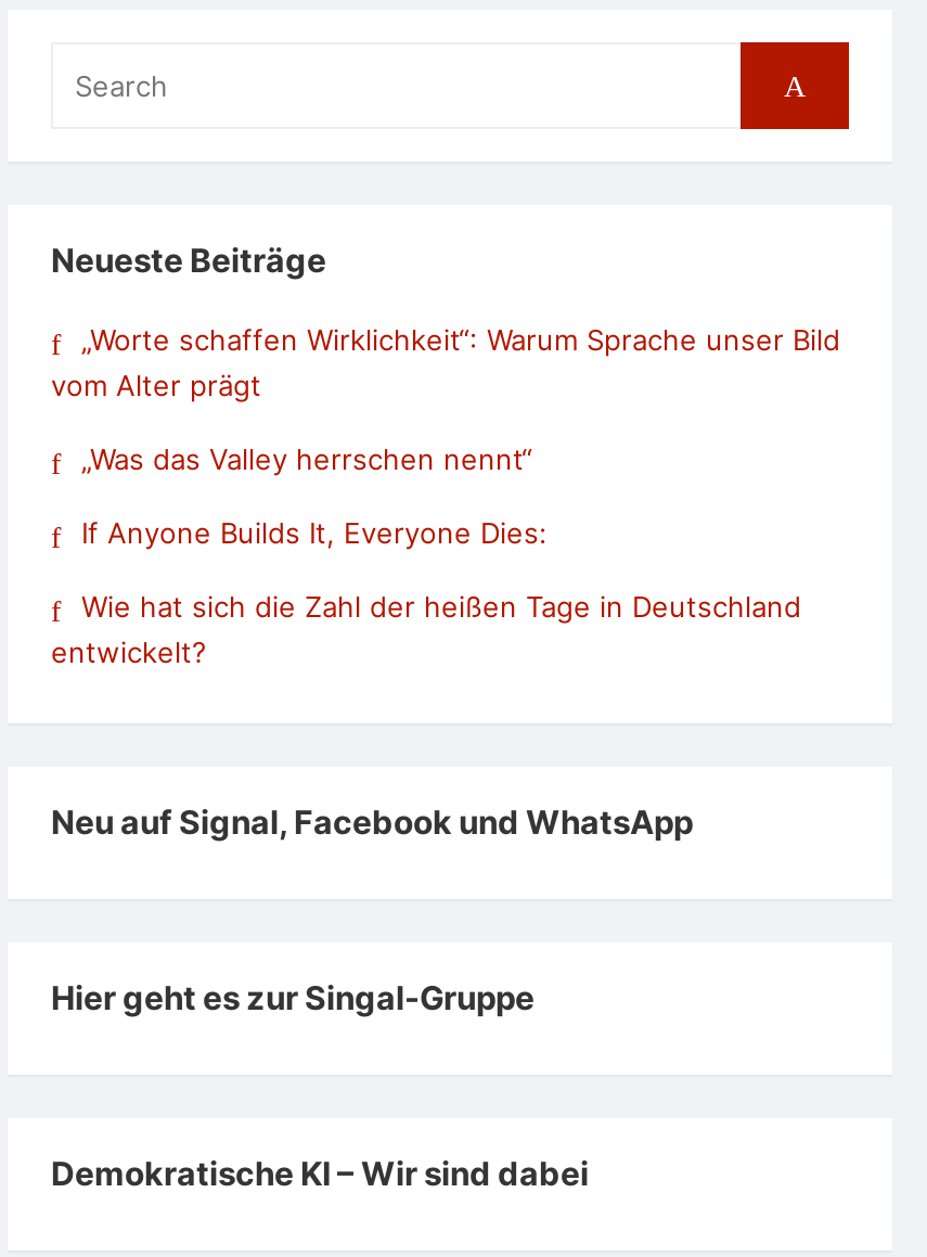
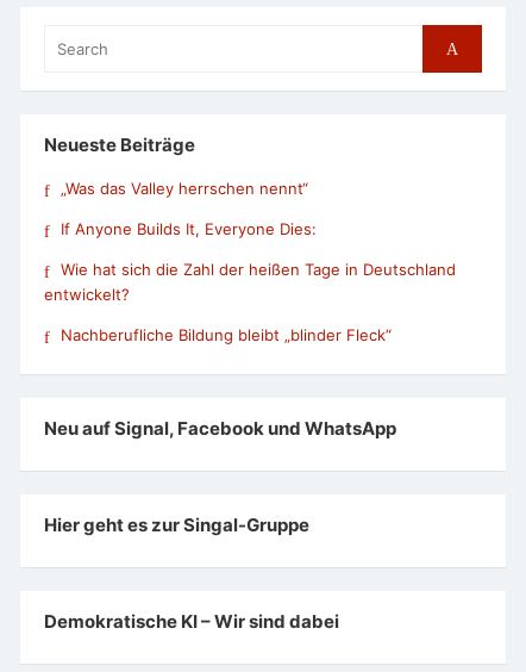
[51,322,840,403] „Worte schaffen Wirklichkeit“: Warum Sprache unser Bild | vom Alter prägt -> none
moved [51,442,801,669] -> [44,179,456,304]: „Was das Valley herrschen nennt“ | If Anyone Builds It, Everyone Dies: | Wie hat sich die Zahl der heißen Tage in Deutschland | entwickelt?
none -> [61,325,392,344] Nachberufliche Bildung bleibt „blinder Fleck“

